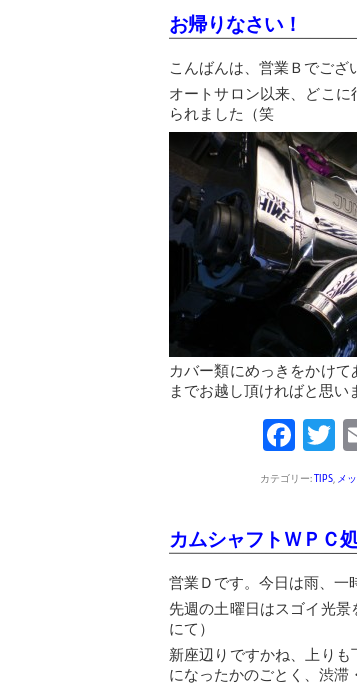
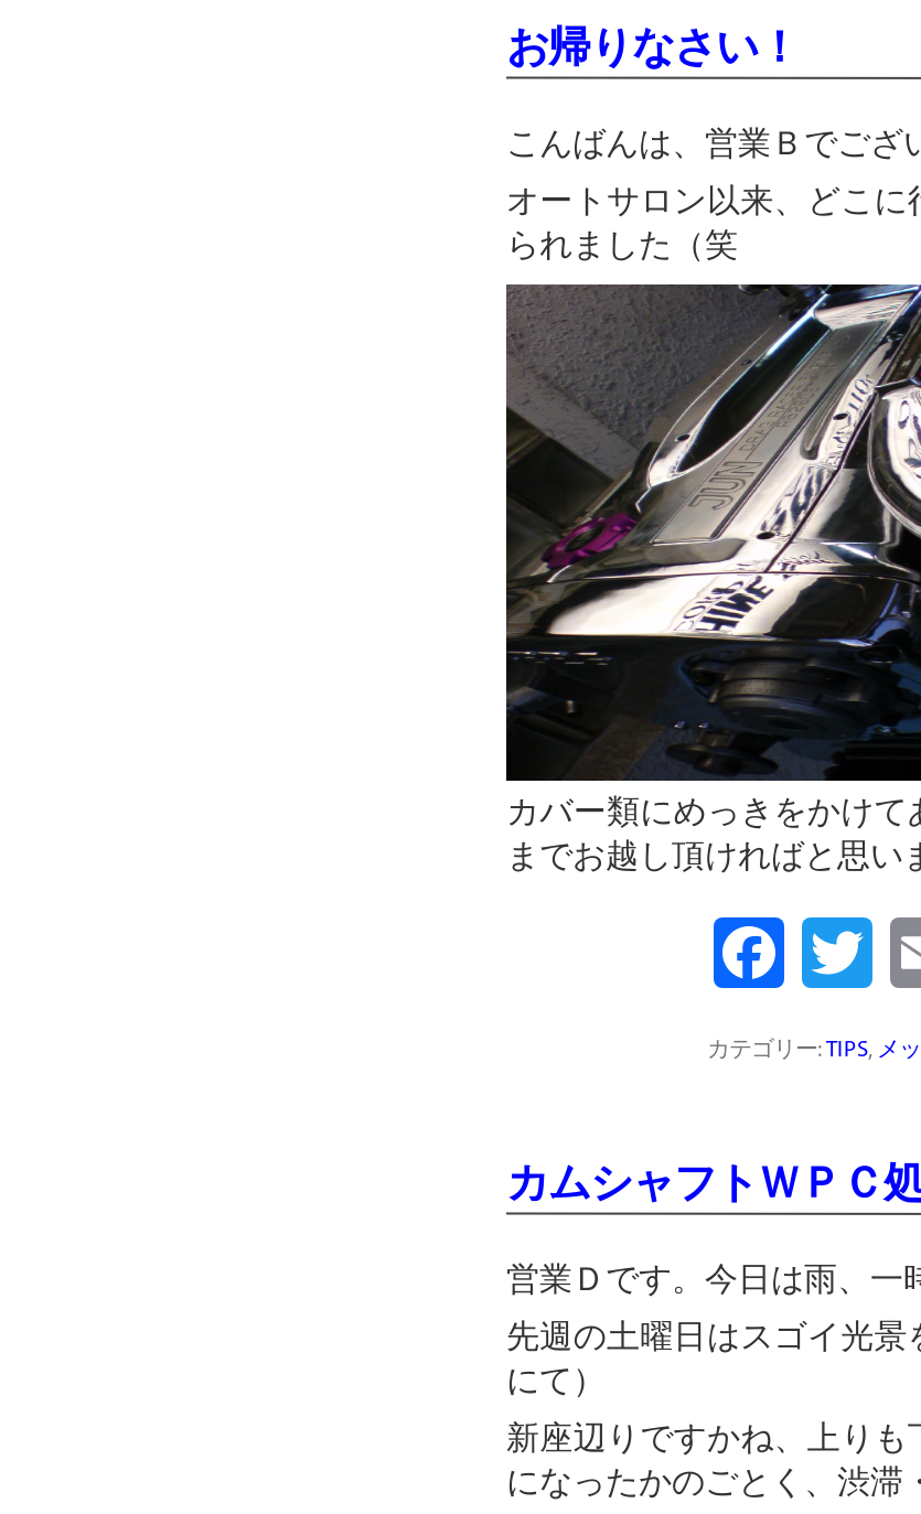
[169,131,354,358] [image] -> [506,282,914,783] [image]

